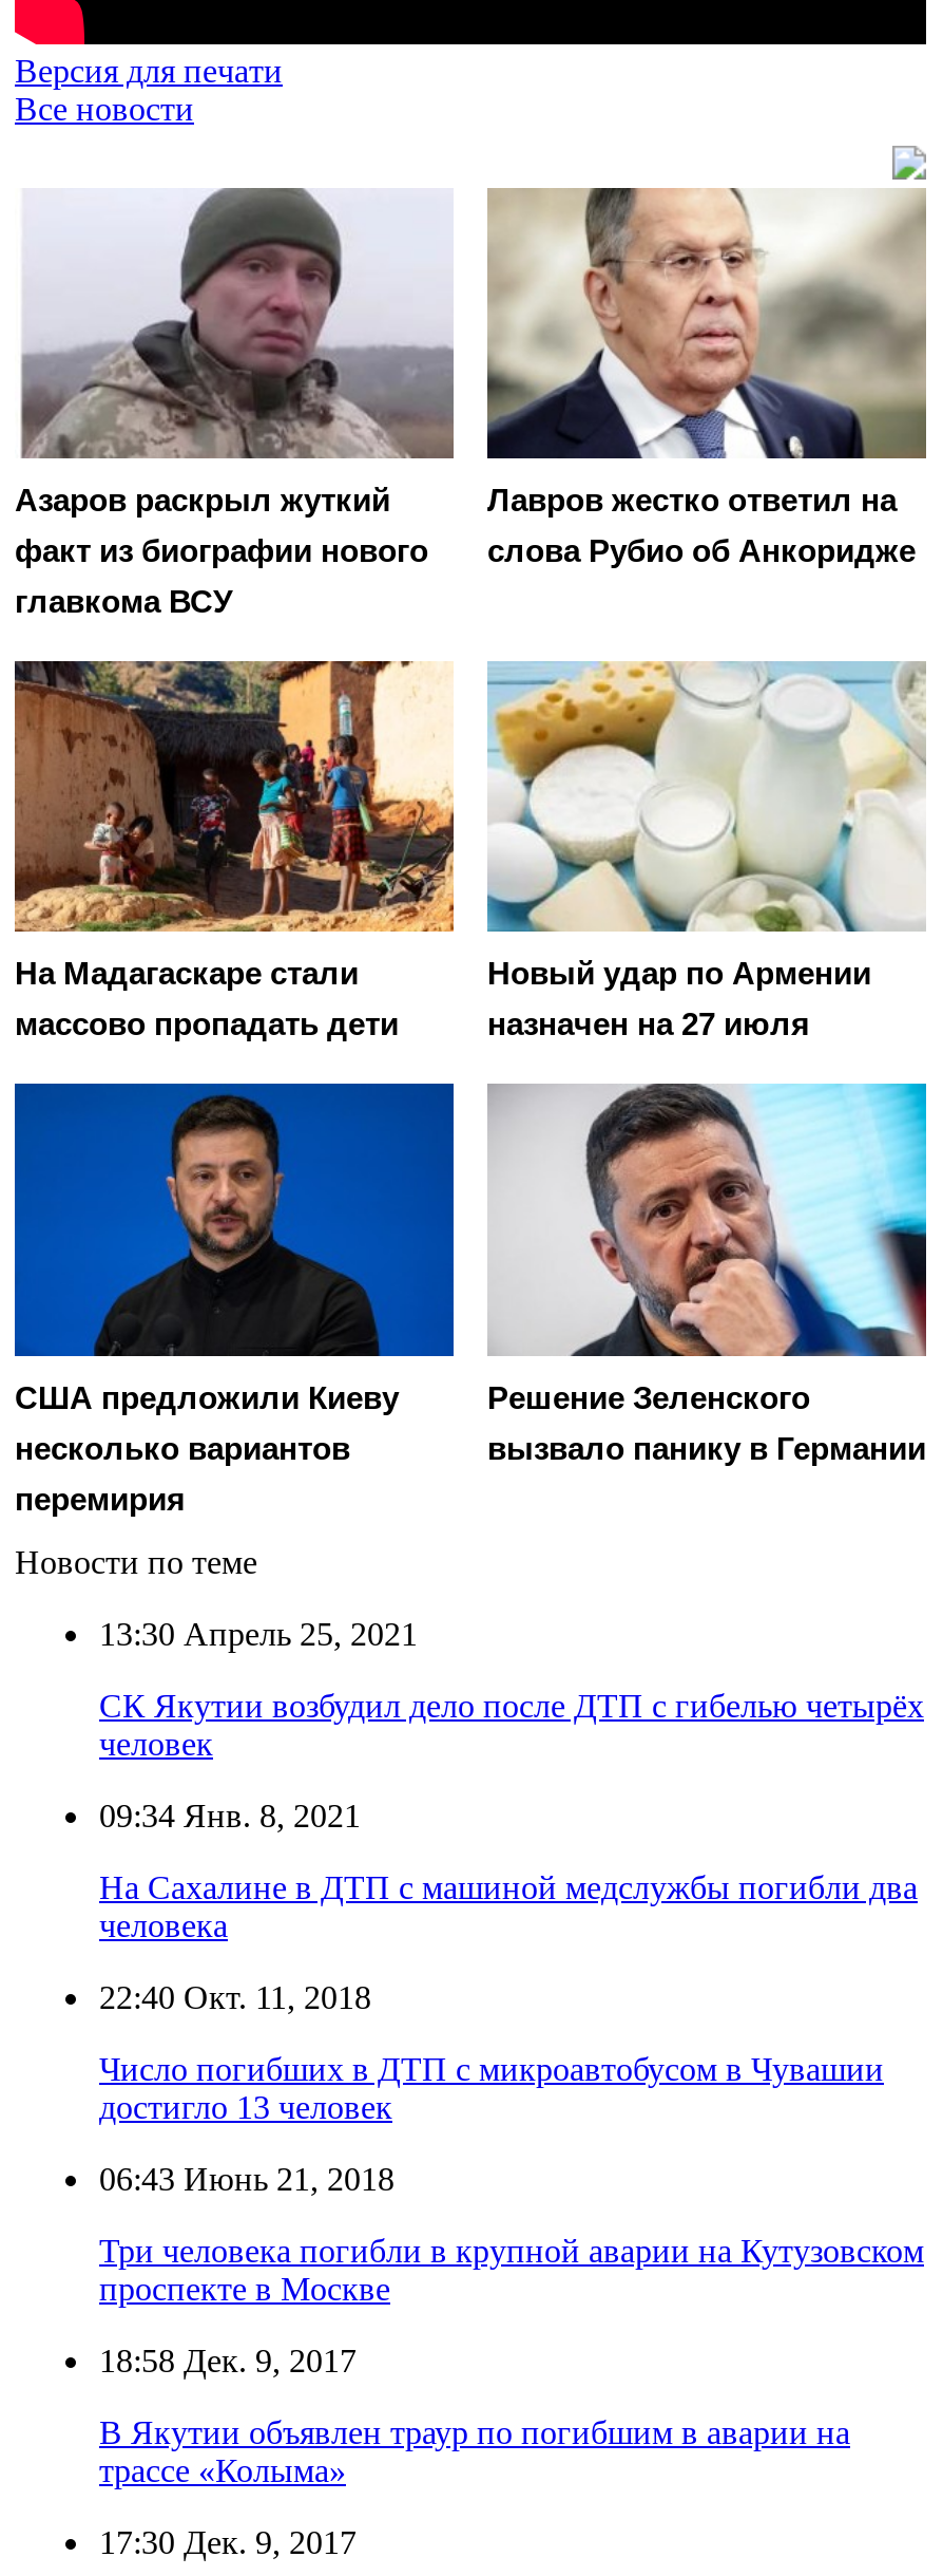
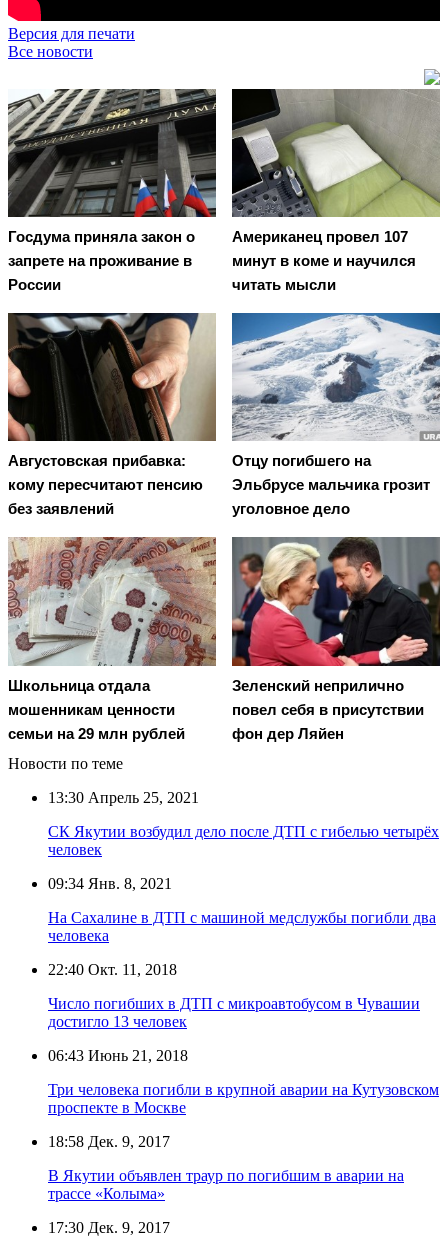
[15,188,454,619] [image] | Азаров раскрыл жуткий | факт из биографии нового | главкома ВСУ -> [7,88,217,293] [image] | Госдума приняла закон о | запрете на проживание в | России
[487,188,926,568] [image] | Лавров жестко ответил на | слова Рубио об Анкоридже -> [231,88,439,293] [image] | Американец провел 107 | минут в коме и научился | читать мысли
[15,659,456,1042] [image] | На Мадагаскаре стали | массово пропадать дети -> [7,312,216,517] [image] | Августовская прибавка: | кому пересчитают пенсию | без заявлений
[487,661,924,1042] [image] | Новый удар по Армении | назначен на 27 июля -> [232,312,441,517] [image] | Отцу погибшего на | Эльбрусе мальчика грозит | уголовное дело
[13,1082,456,1517] [image] | США предложили Киеву | несколько вариантов | перемирия -> [7,536,217,742] [image] | Школьница отдала | мошенникам ценности | семьи на 29 млн рублей
[487,1082,928,1465] [image] | Решение Зеленского | вызвало панику в Германии -> [231,536,441,742] [image] | Зеленский неприлично | повел cебя в присутствии | фон дер Ляйен

